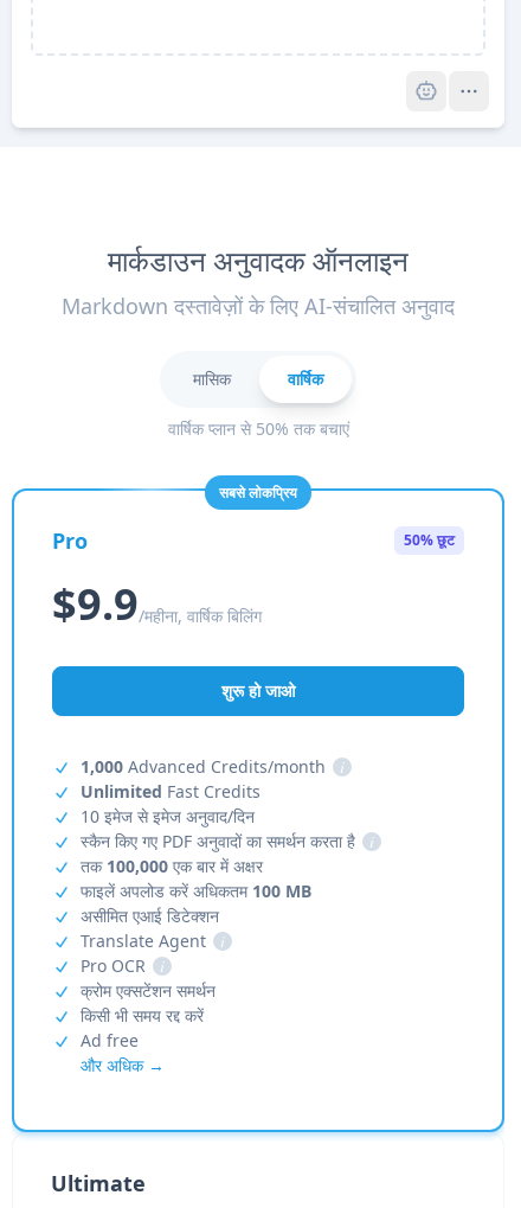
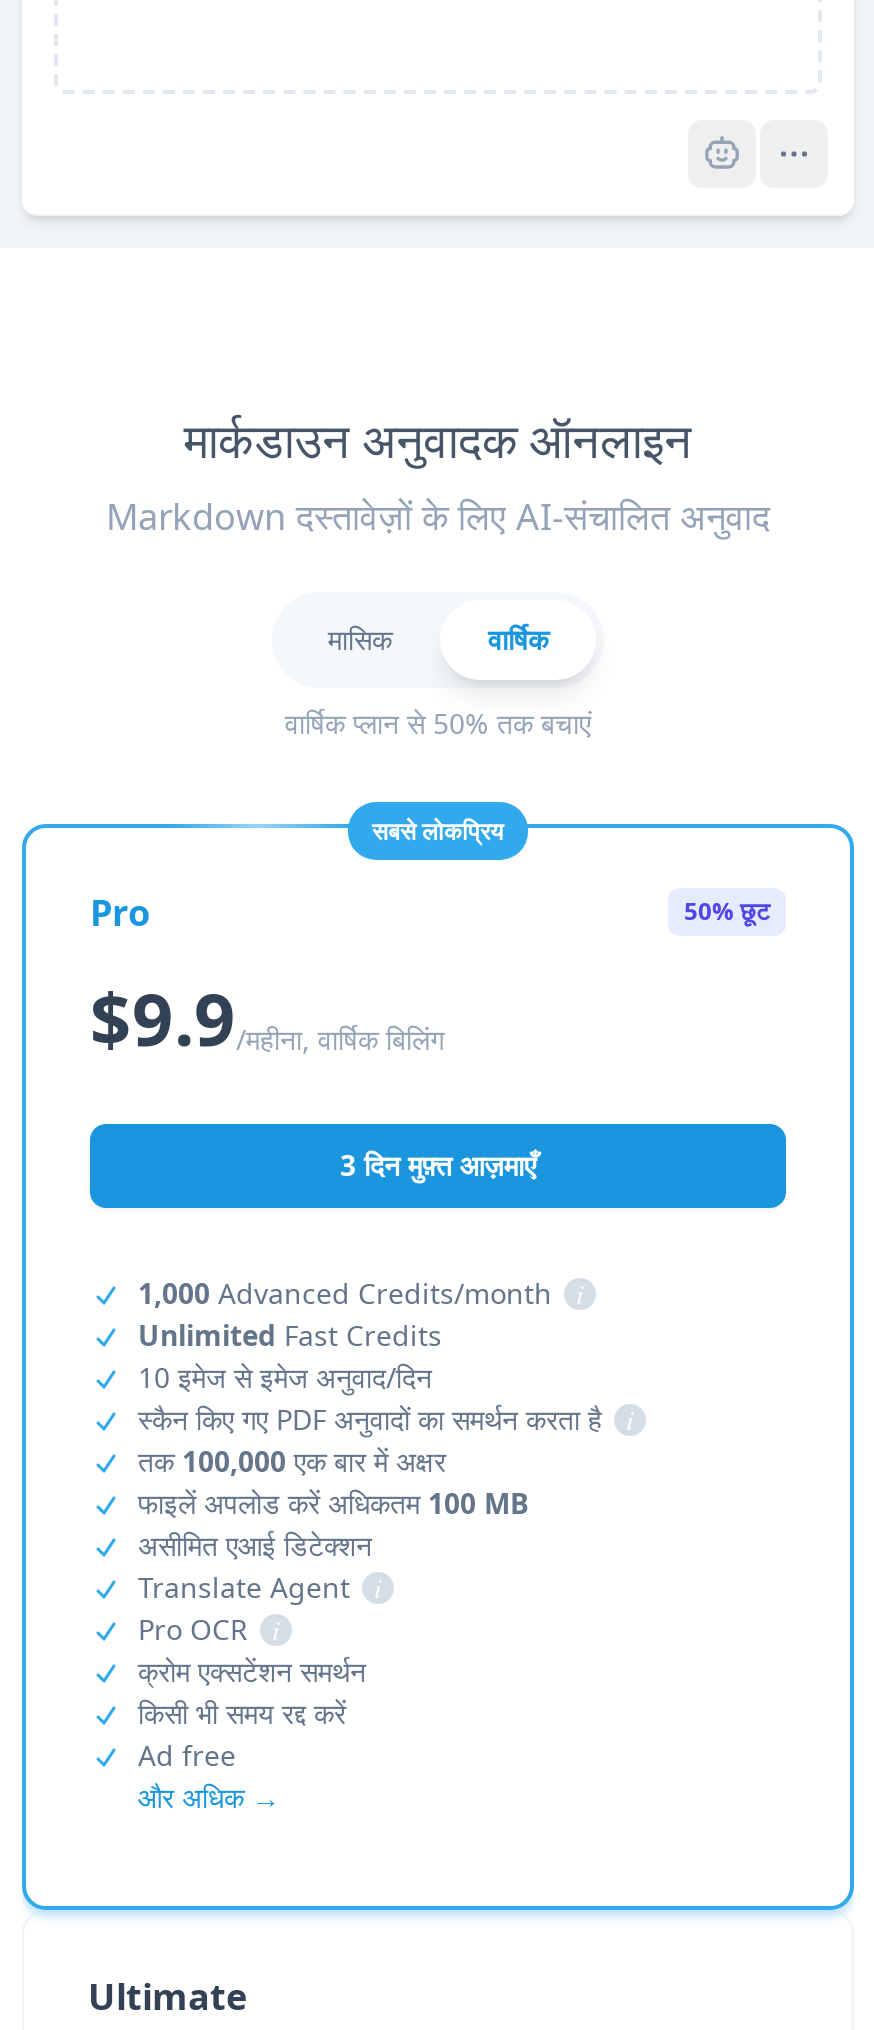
[221,679,295,702] शुरू हो जाओ -> [340,1146,536,1184] 3 दिन मुफ़्त आज़माएँ

